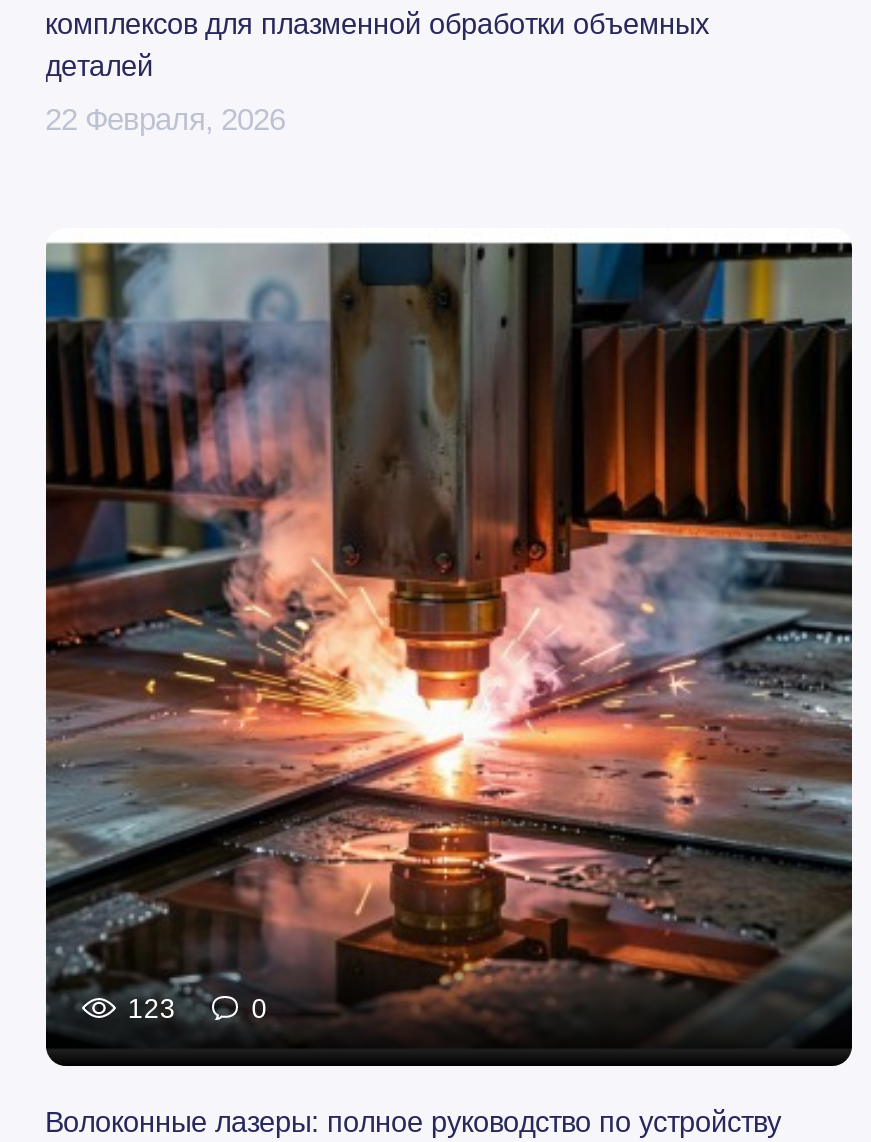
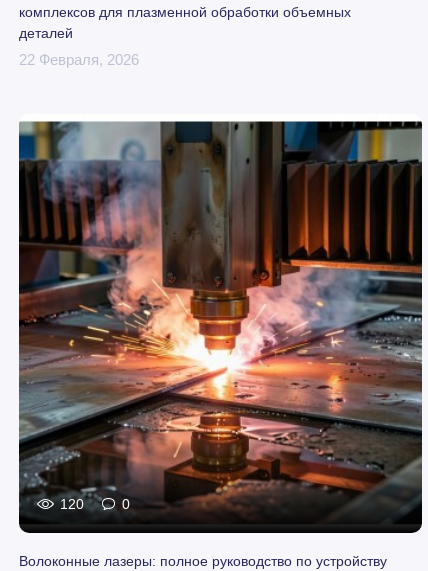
[128,993,176,1023] 123 -> [60,496,84,511] 120

